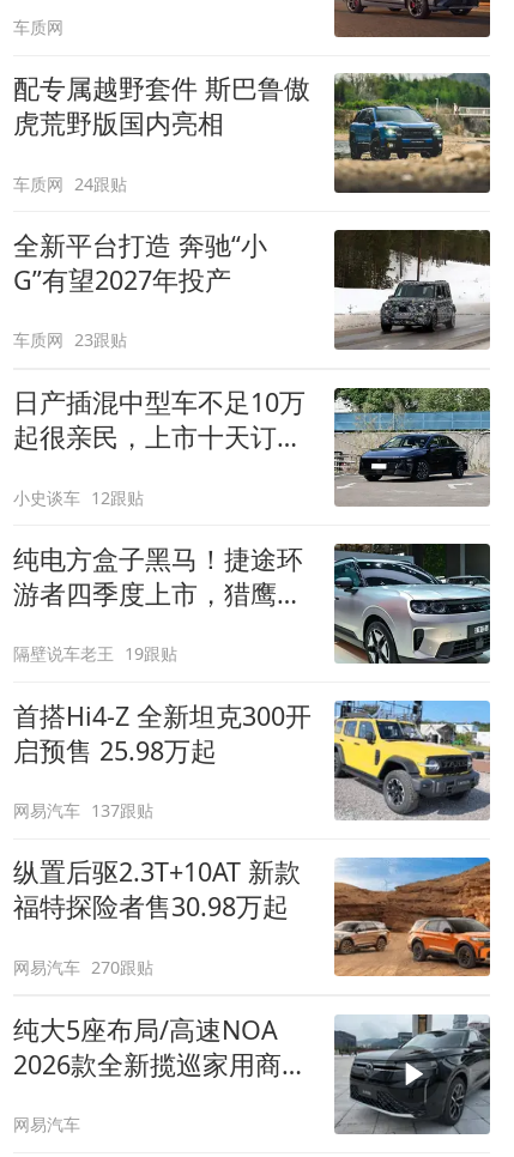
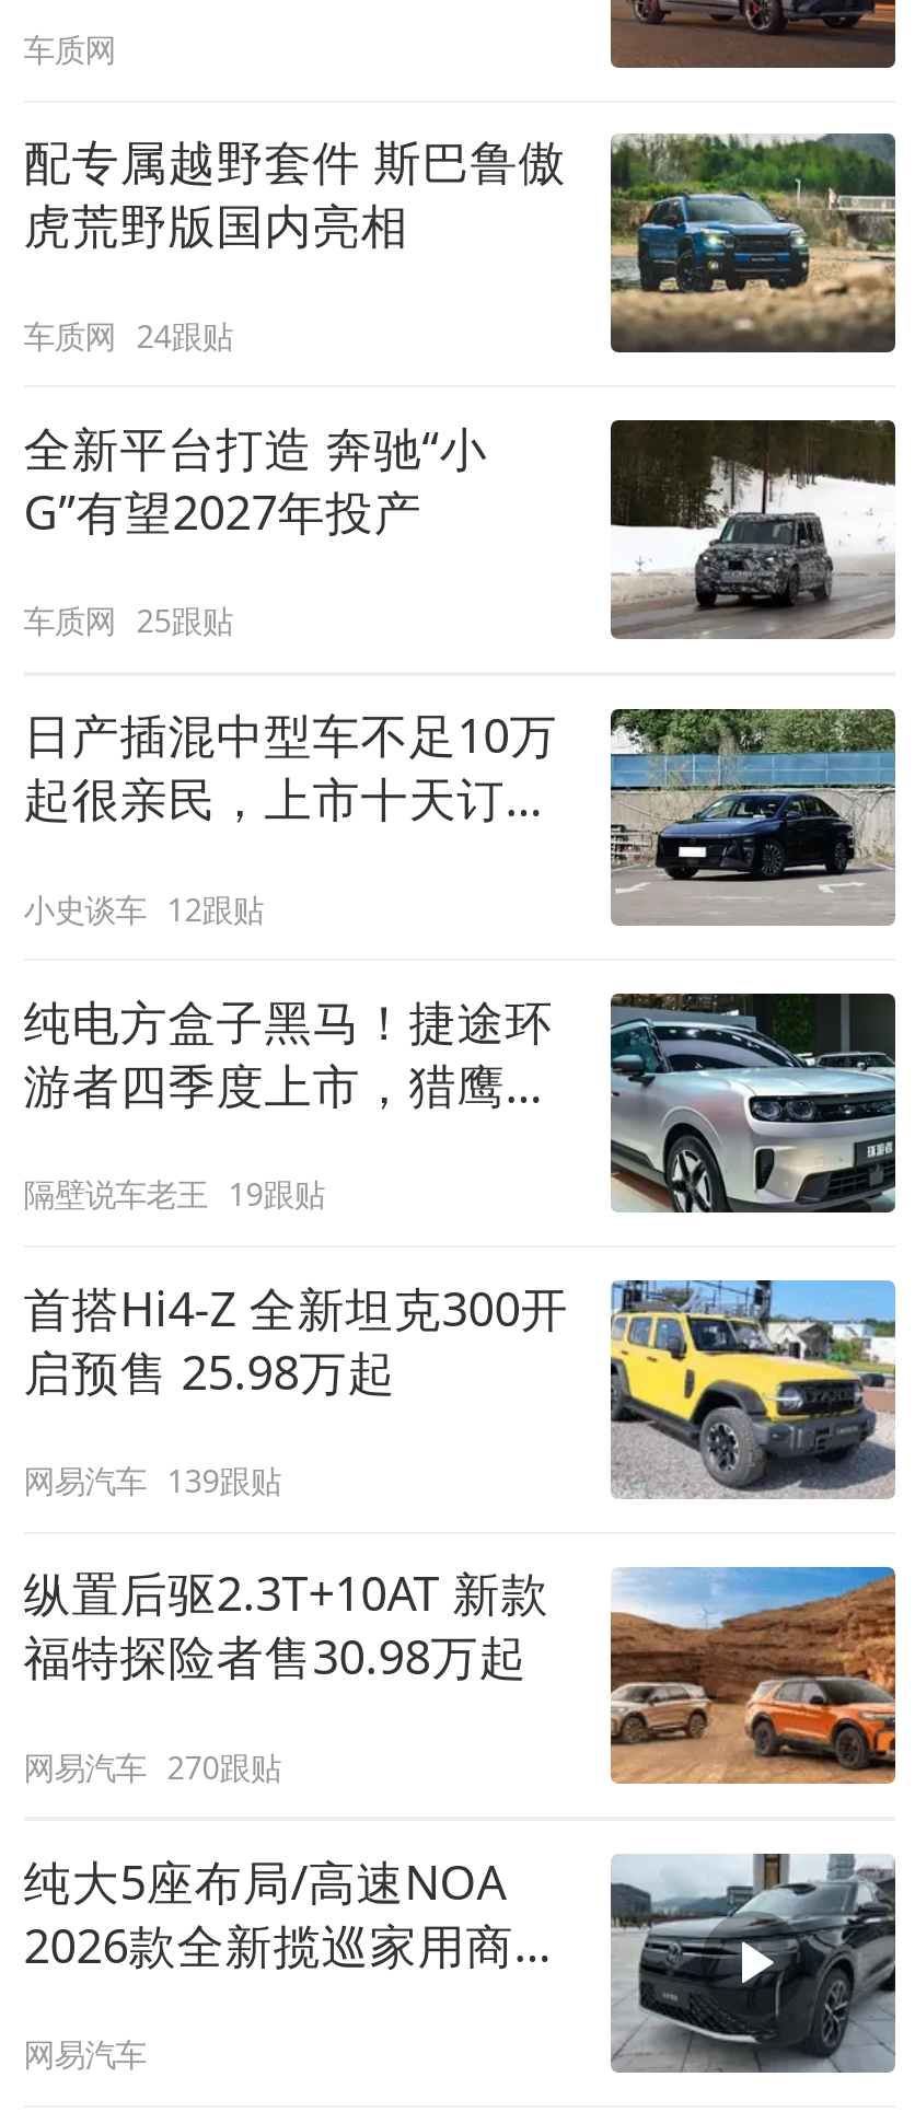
[13,328,127,351] 车质网 23跟贴 -> [23,600,233,642] 车质网 25跟贴
[13,799,154,822] 网易汽车 137跟贴 -> [23,1460,281,1501] 网易汽车 139跟贴

